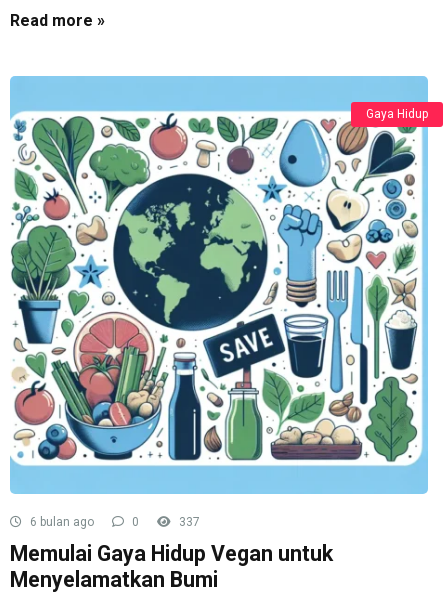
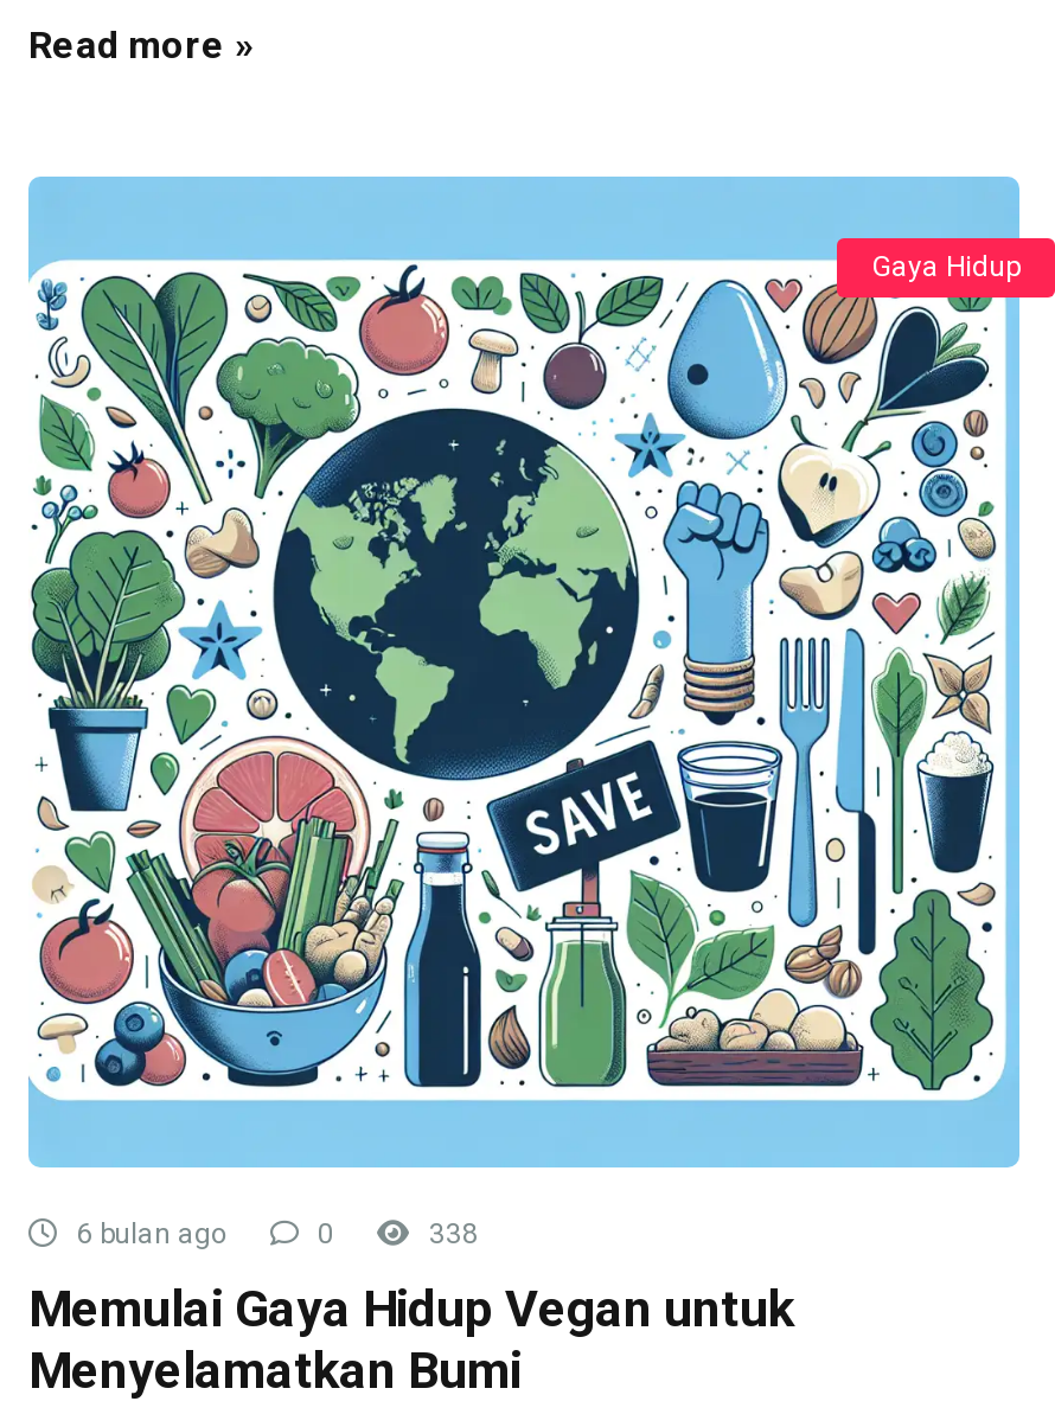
[176,515,200,529] 337 -> [422,1217,479,1250] 338

